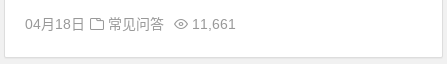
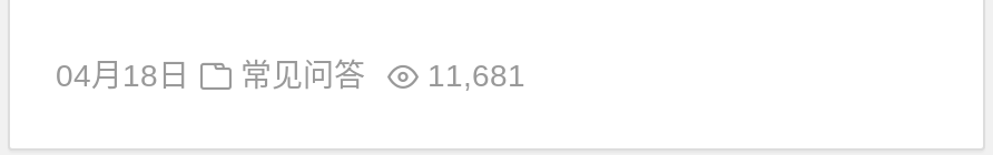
[188,16,236,32] 11,661 -> [419,58,525,93] 11,681

